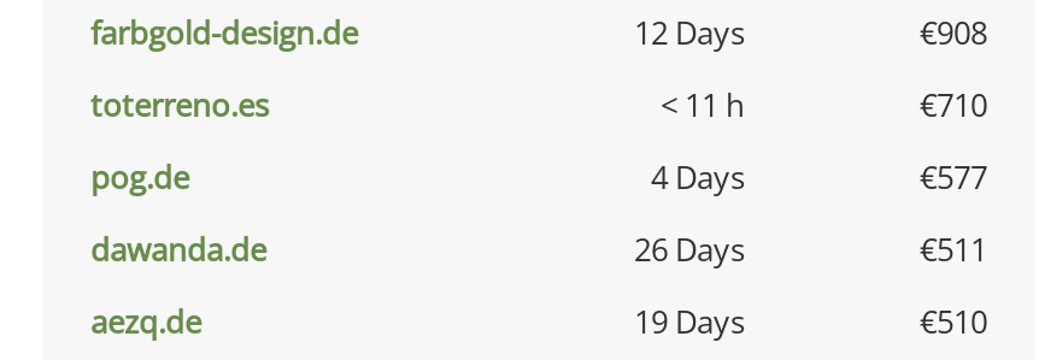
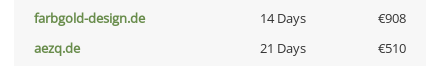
[634,11,745,54] 12 Days -> [259,9,305,27] 14 Days
[90,83,987,271] toterreno.es | < 11 h | €710 | pog.de | 4 Days | €577 | dawanda.de | 26 Days | €511 -> none
[634,300,745,343] 19 Days -> [259,39,305,57] 21 Days

